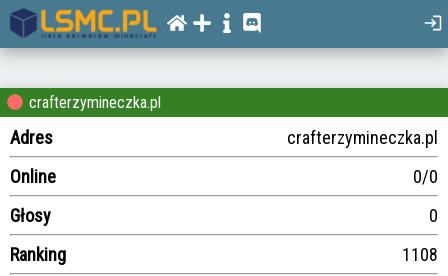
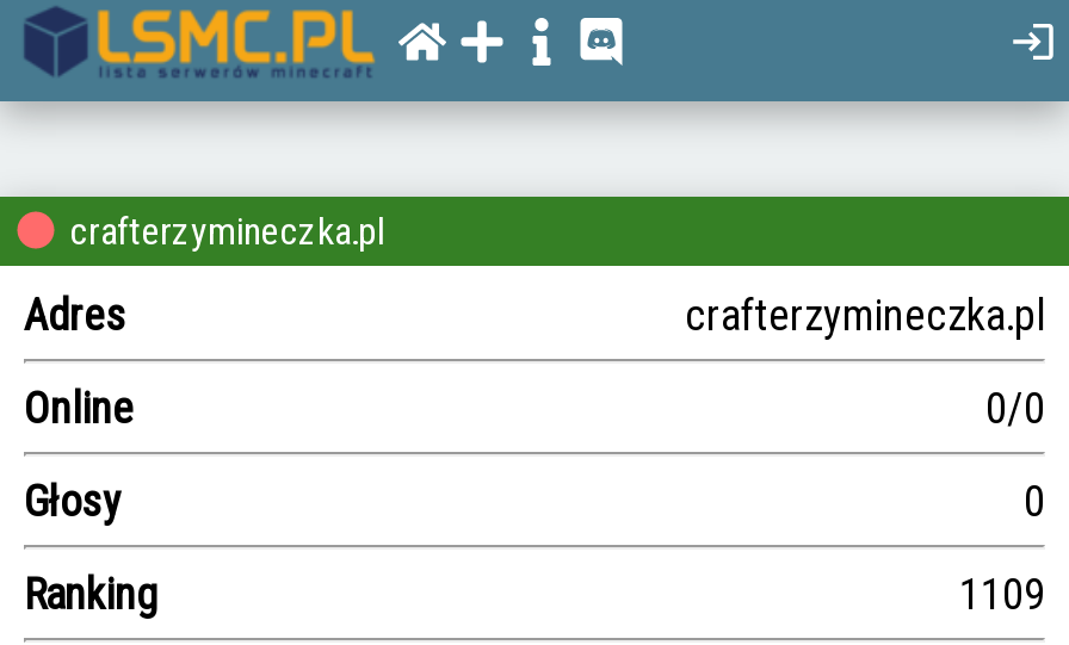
[402,244,438,265] 1108 -> [959,569,1045,619] 1109

